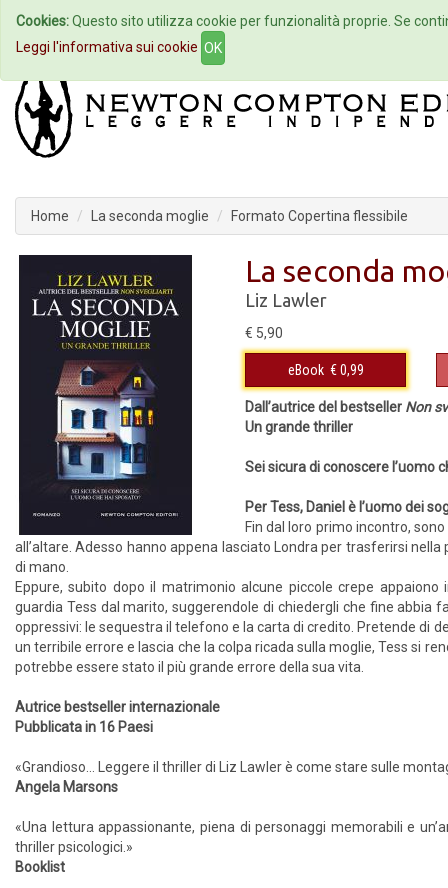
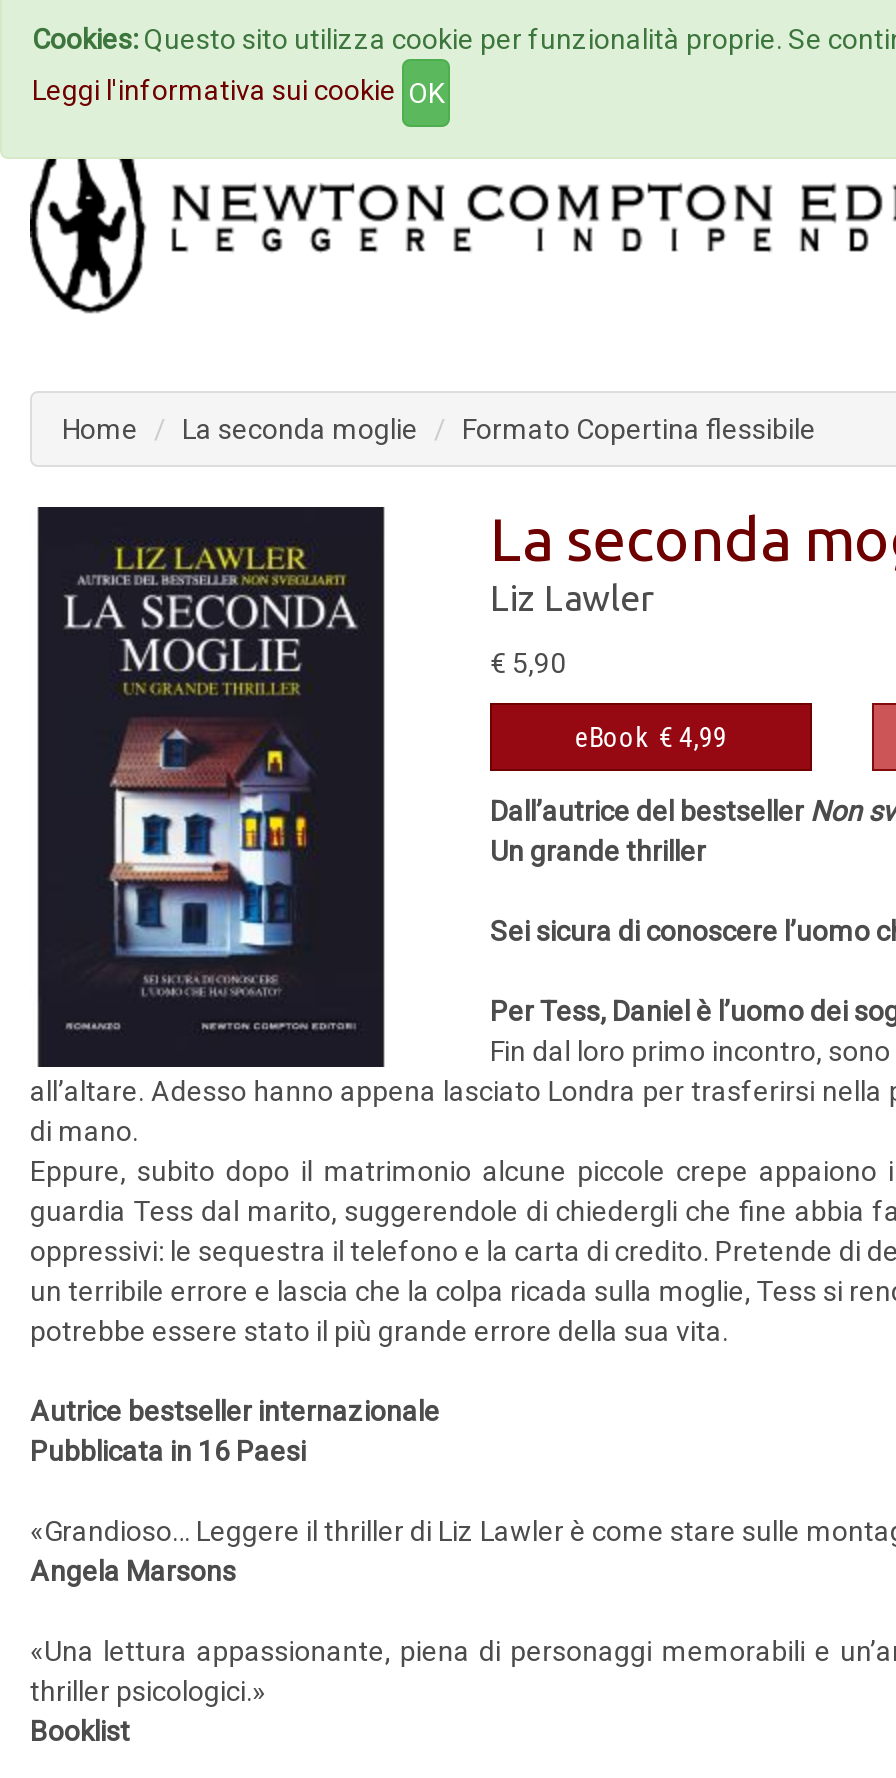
[288,362,364,378] eBook € 0,99 -> [575,721,727,753] eBook € 4,99

